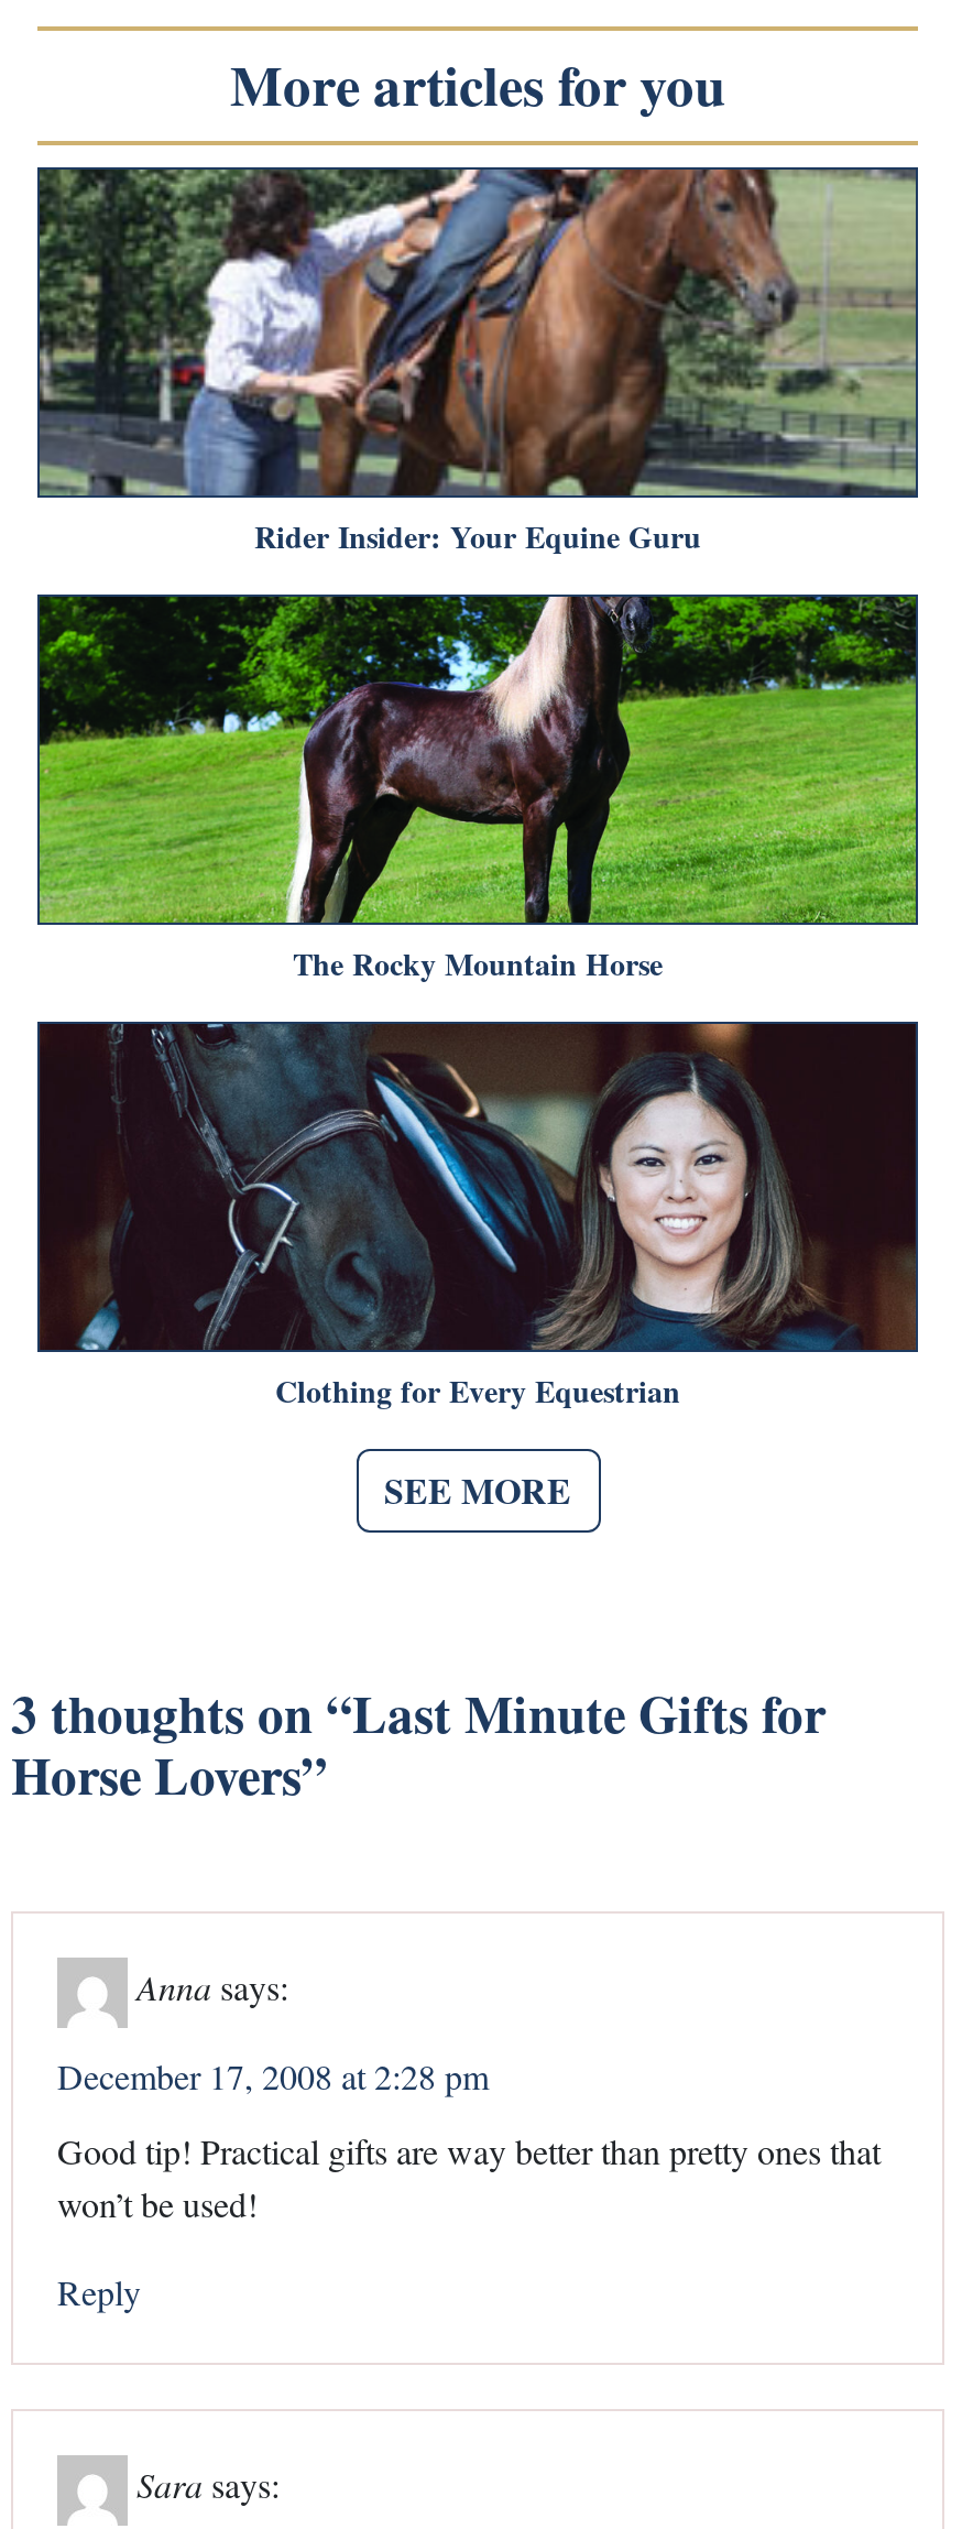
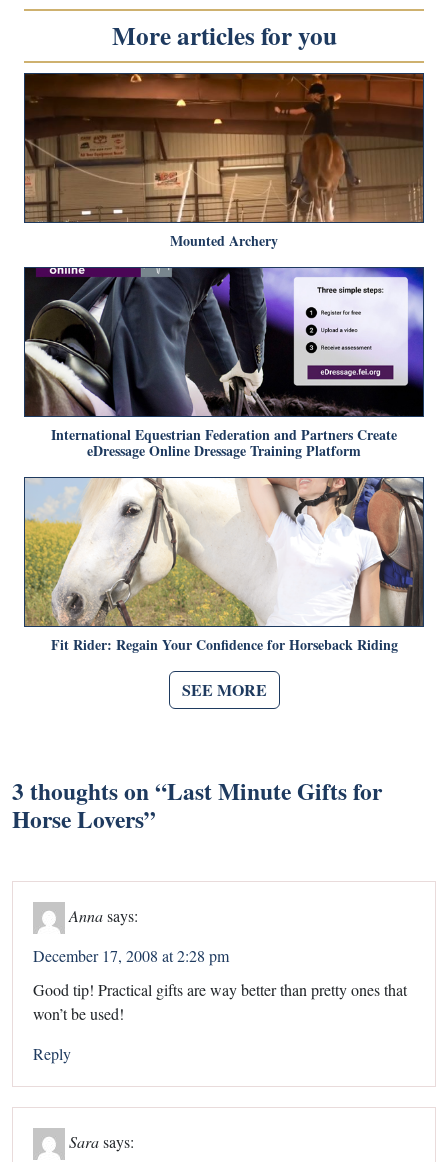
[37,167,918,558] [image] | Rider Insider: Your Equine Guru -> [24,73,424,251] [image] | Mounted Archery
[37,595,918,986] [image] | The Rocky Mountain Horse -> [24,267,424,461] [image] | International Equestrian Federation and Partners Create | eDressage Online Dressage Training Platform
[37,1022,918,1413] [image] | Clothing for Every Equestrian -> [24,477,424,655] [image] | Fit Rider: Regain Your Confidence for Horseback Riding

